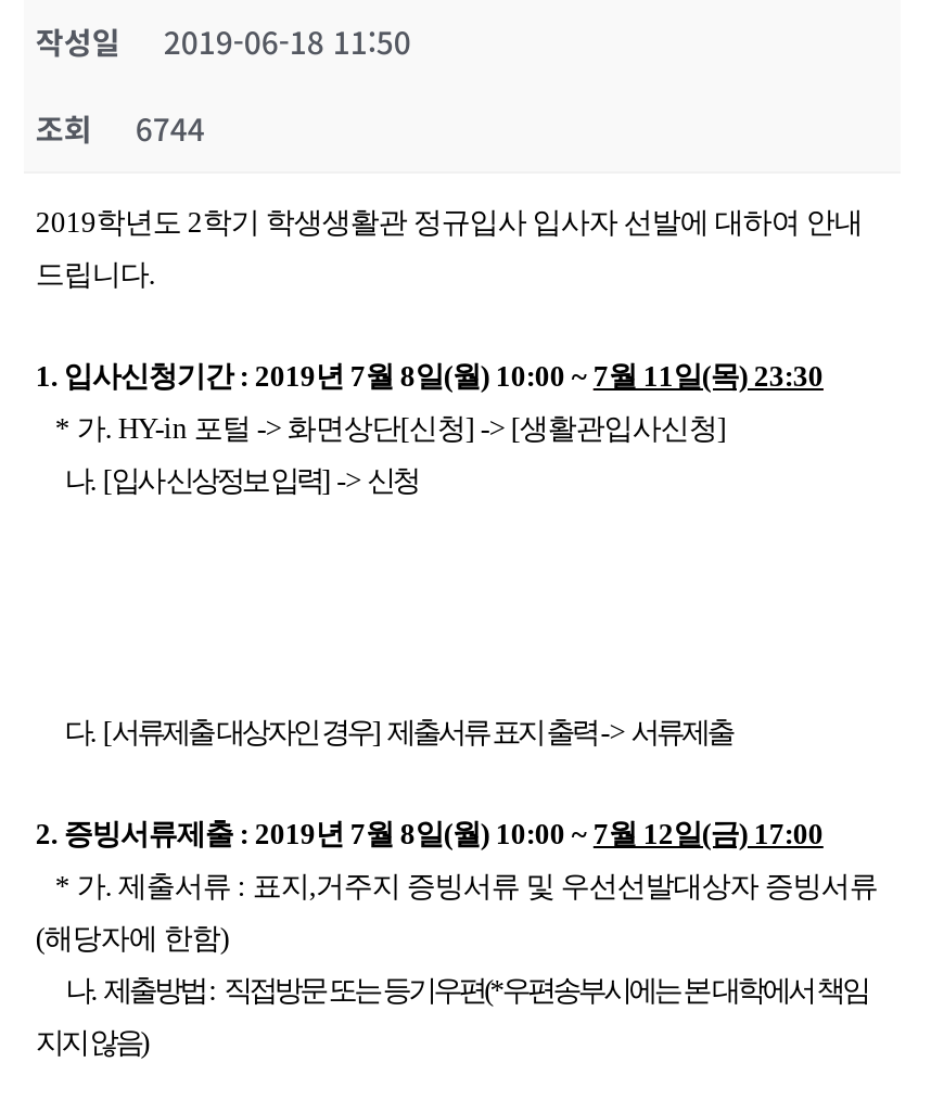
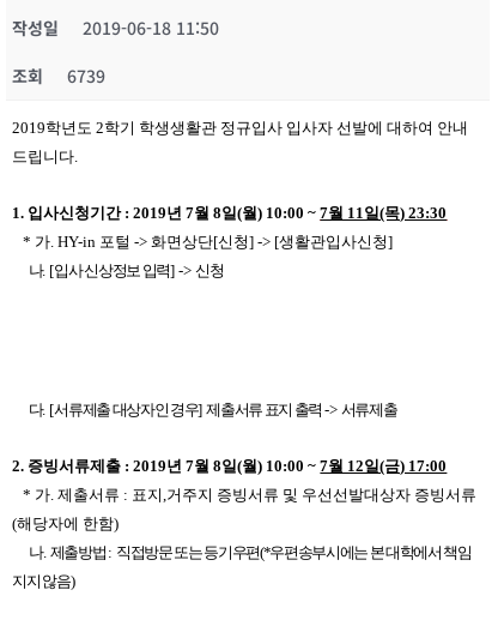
[36,106,205,150] 조회 6744 -> [12,64,106,88] 조회 6739

